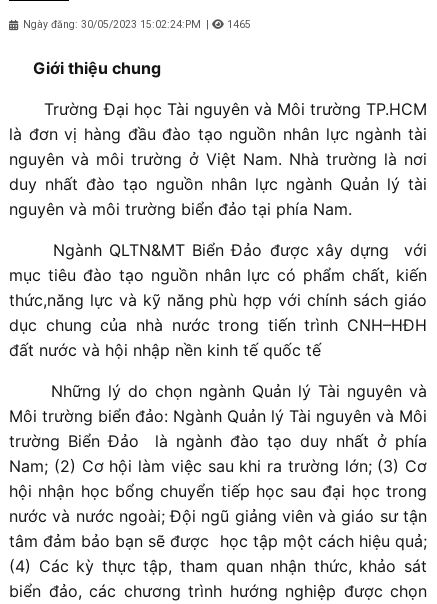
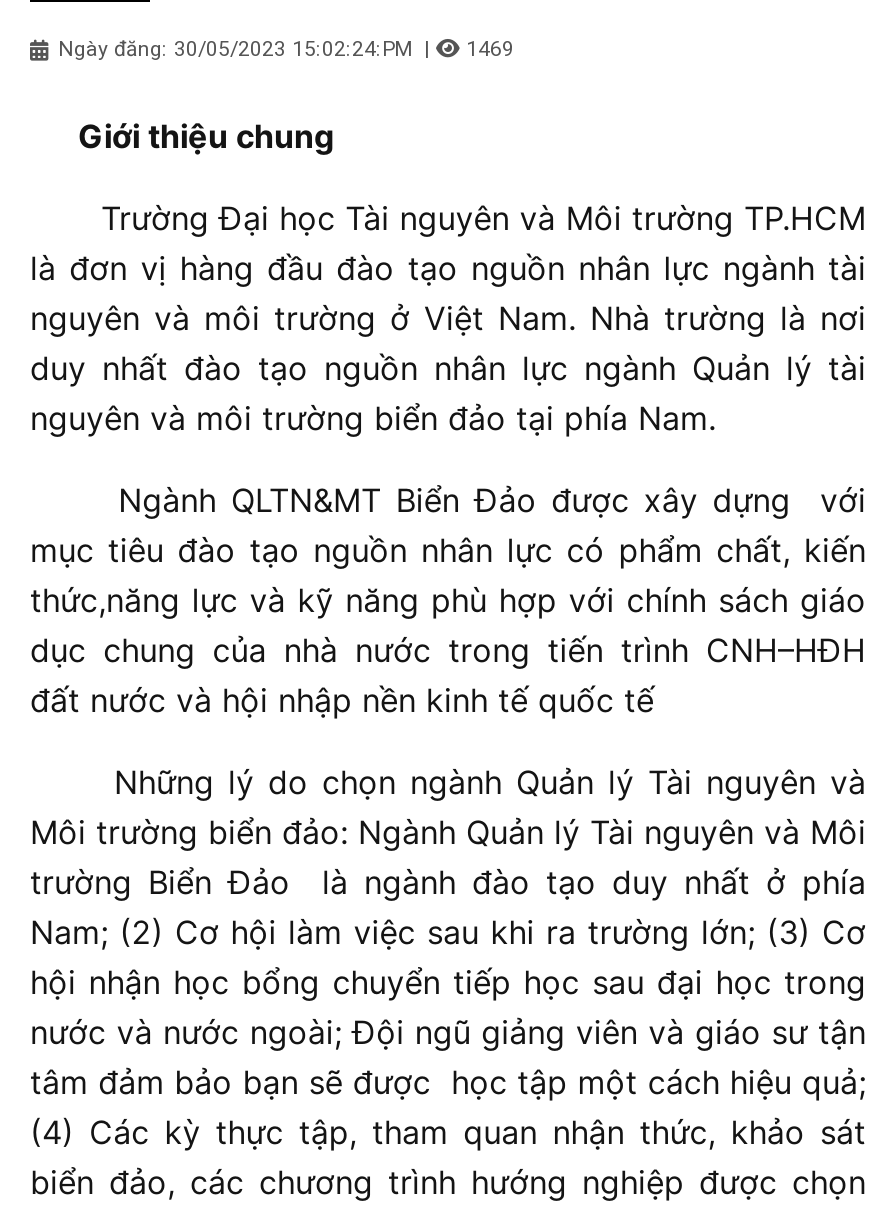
[224,18,251,31] 1465 -> [460,36,514,62] 1469

